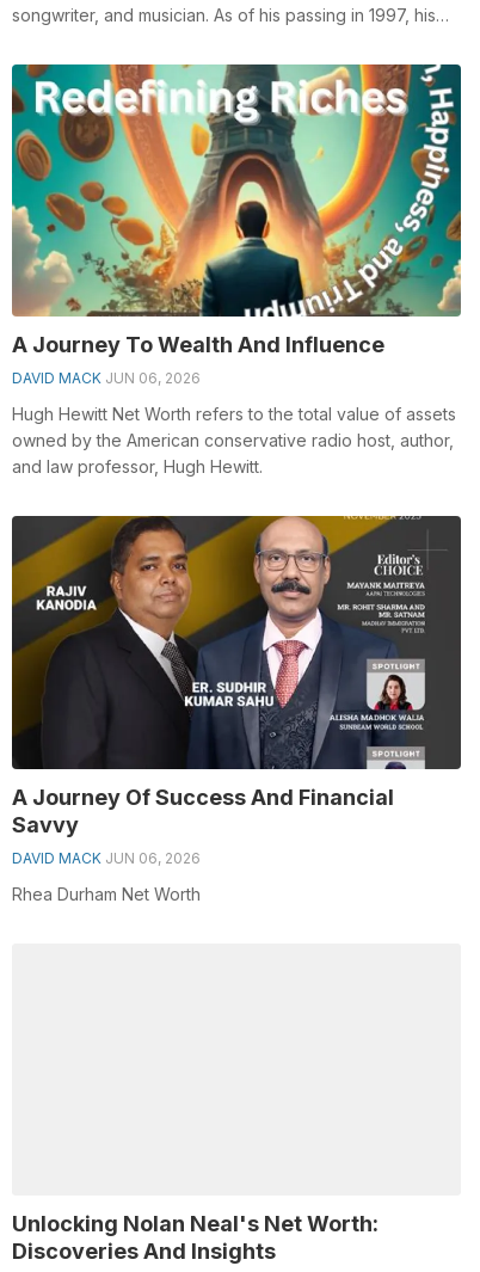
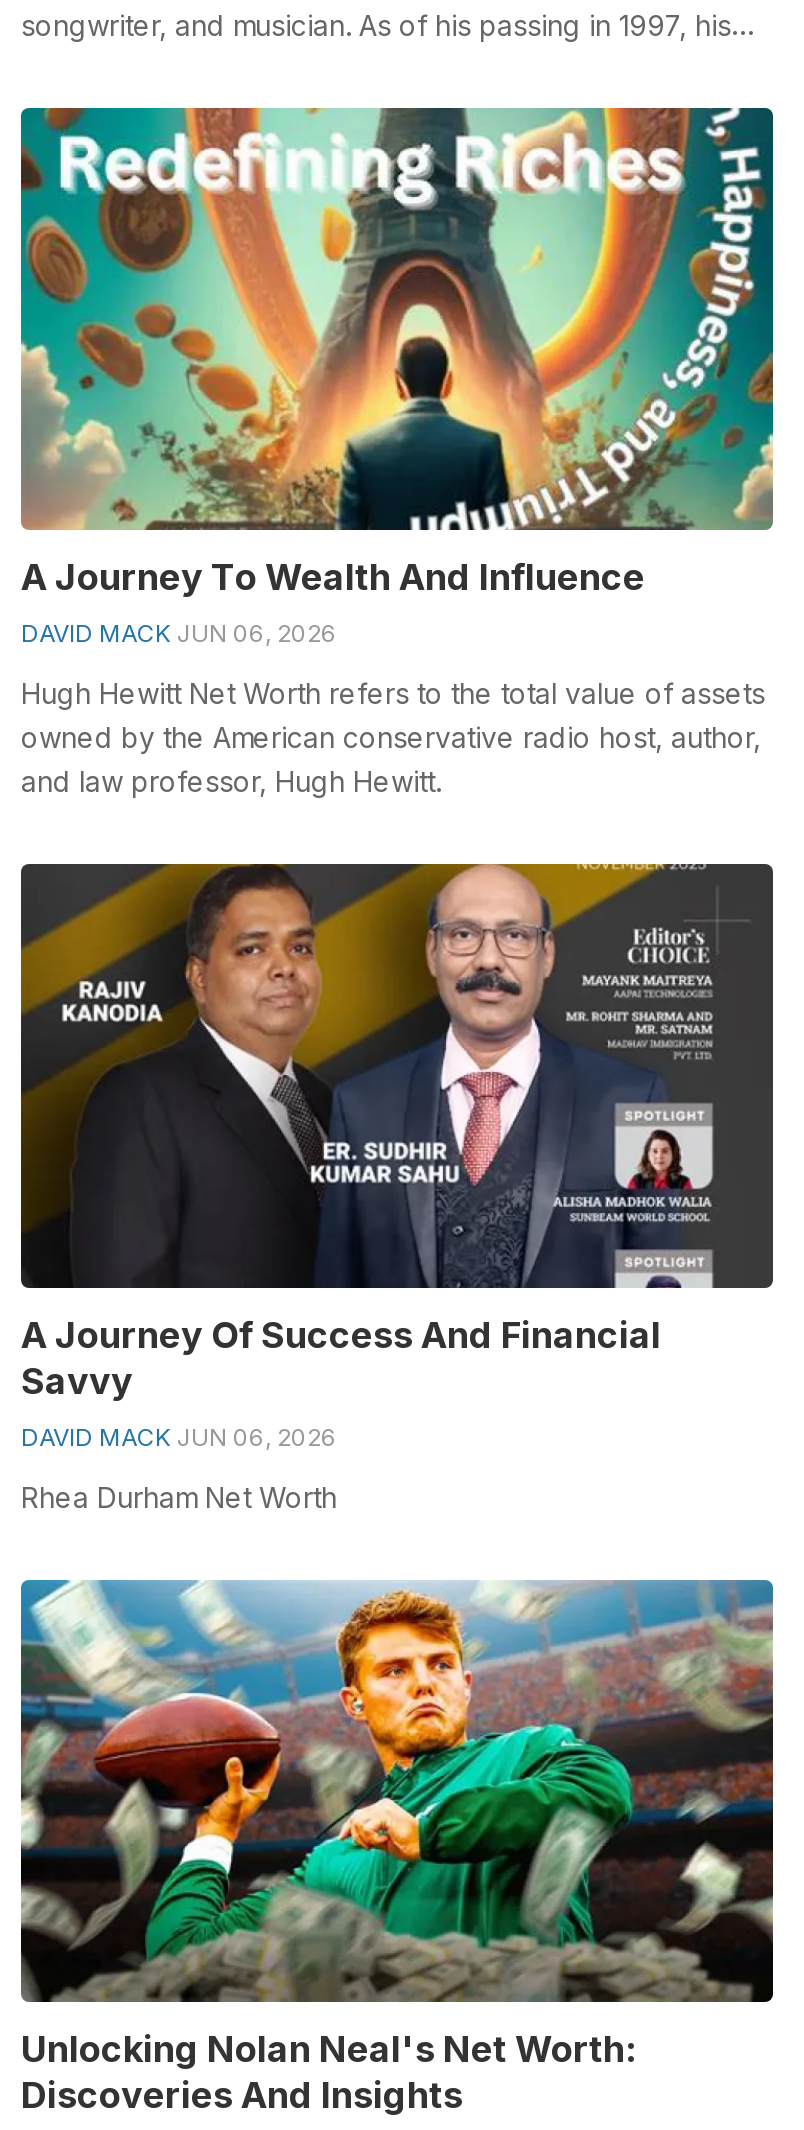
none -> [19,1578,775,2004] [image]

